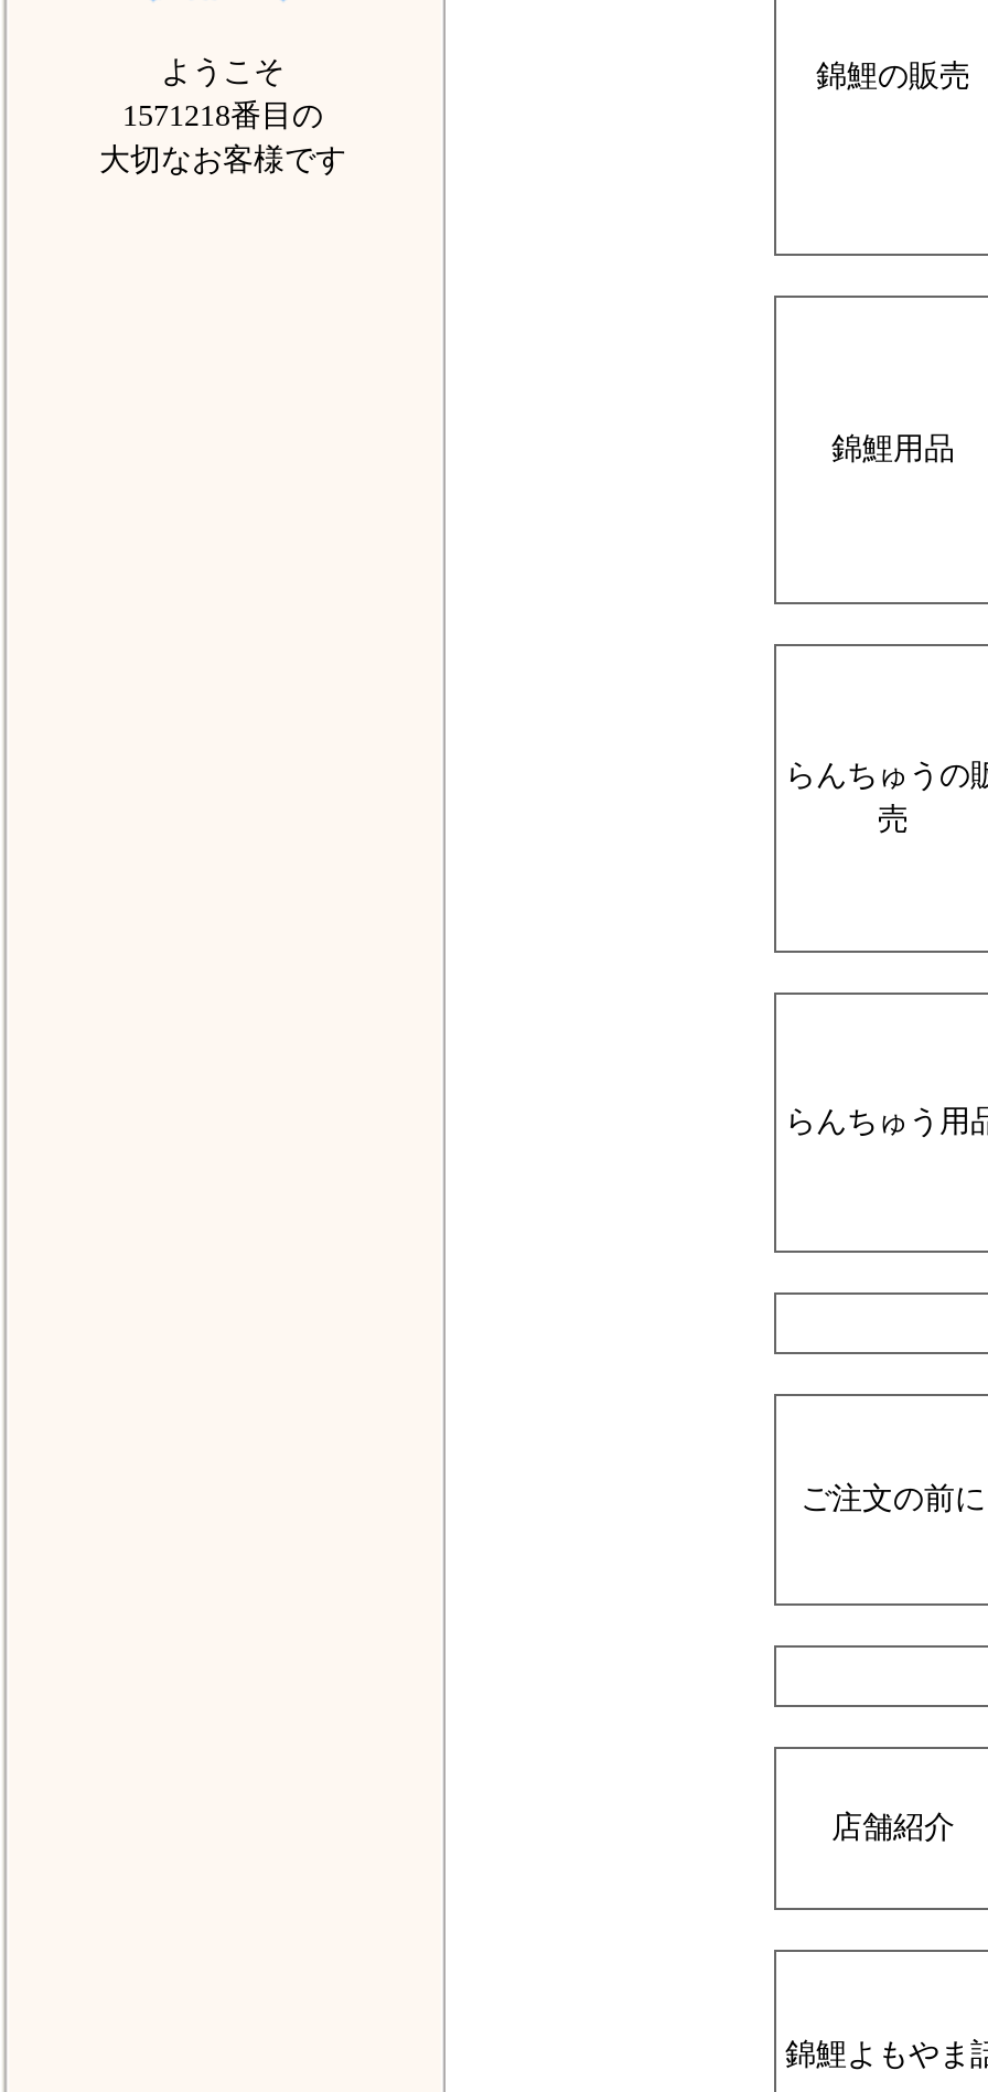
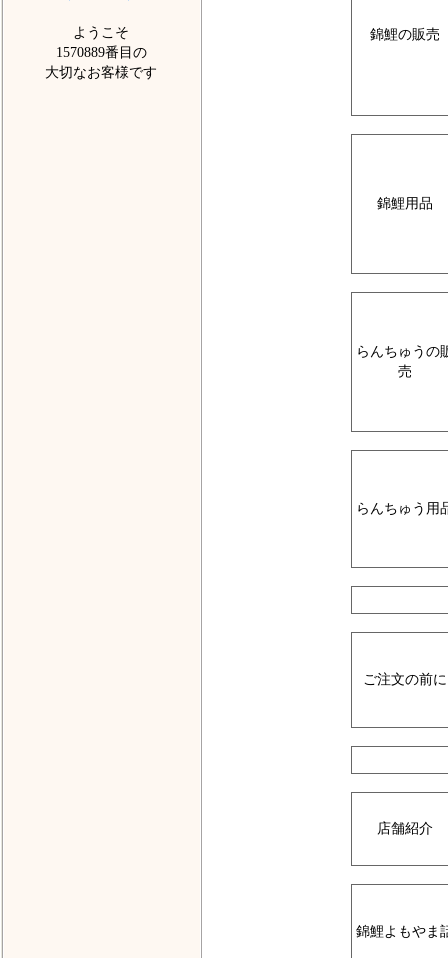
[122,99,323,132] 1571218番目の -> [55,45,146,60] 1570889番目の

